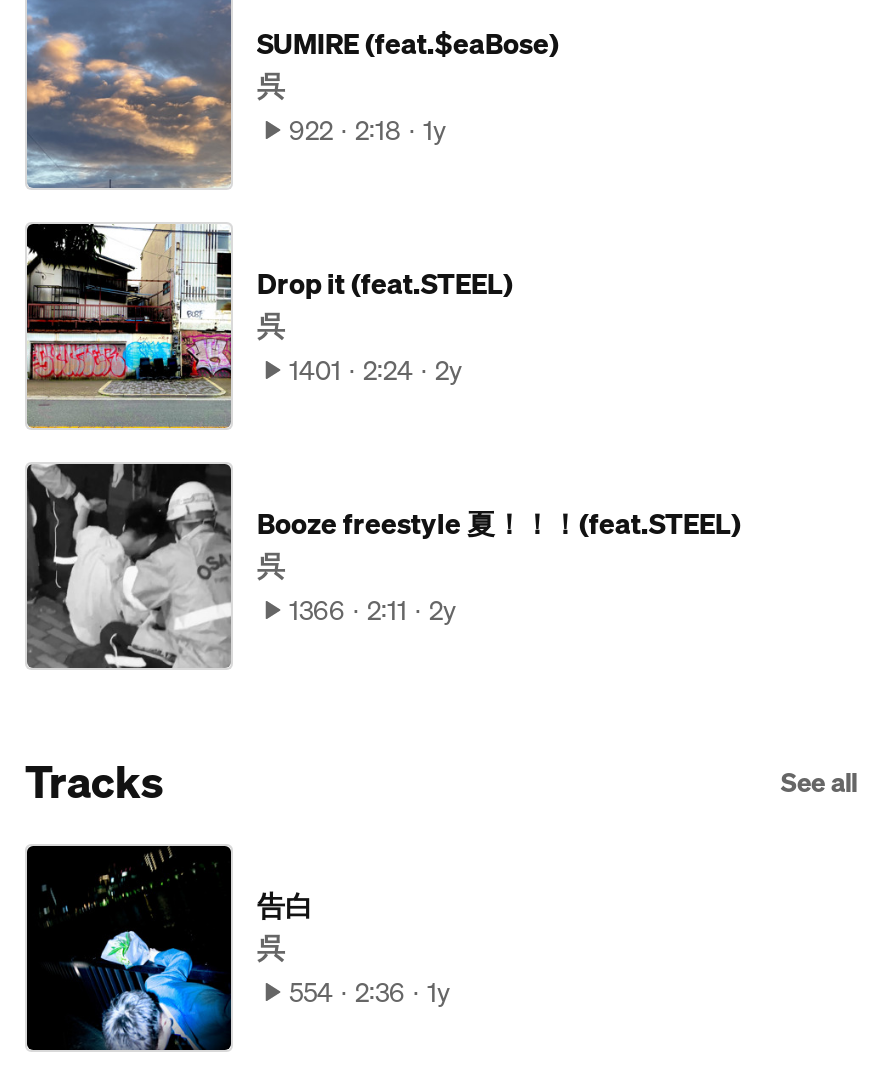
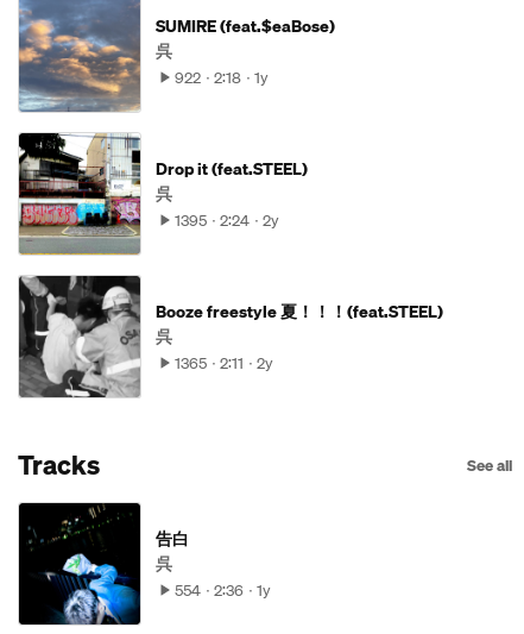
[289,351,463,391] 1401 2:24 2y -> [175,209,279,232] 1395 2:24 2y
[289,591,457,631] 1366 2:11 2y -> [175,351,273,375] 1365 2:11 2y

